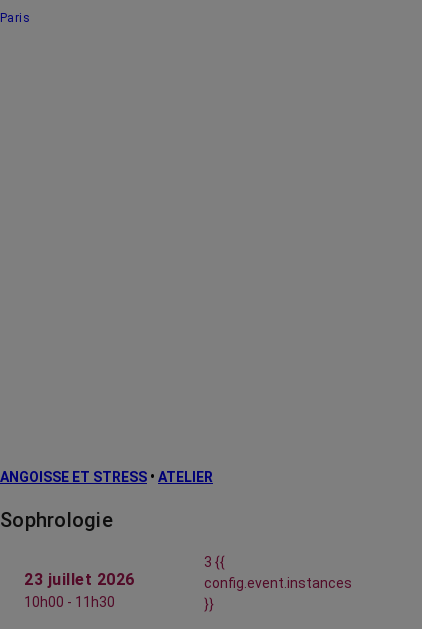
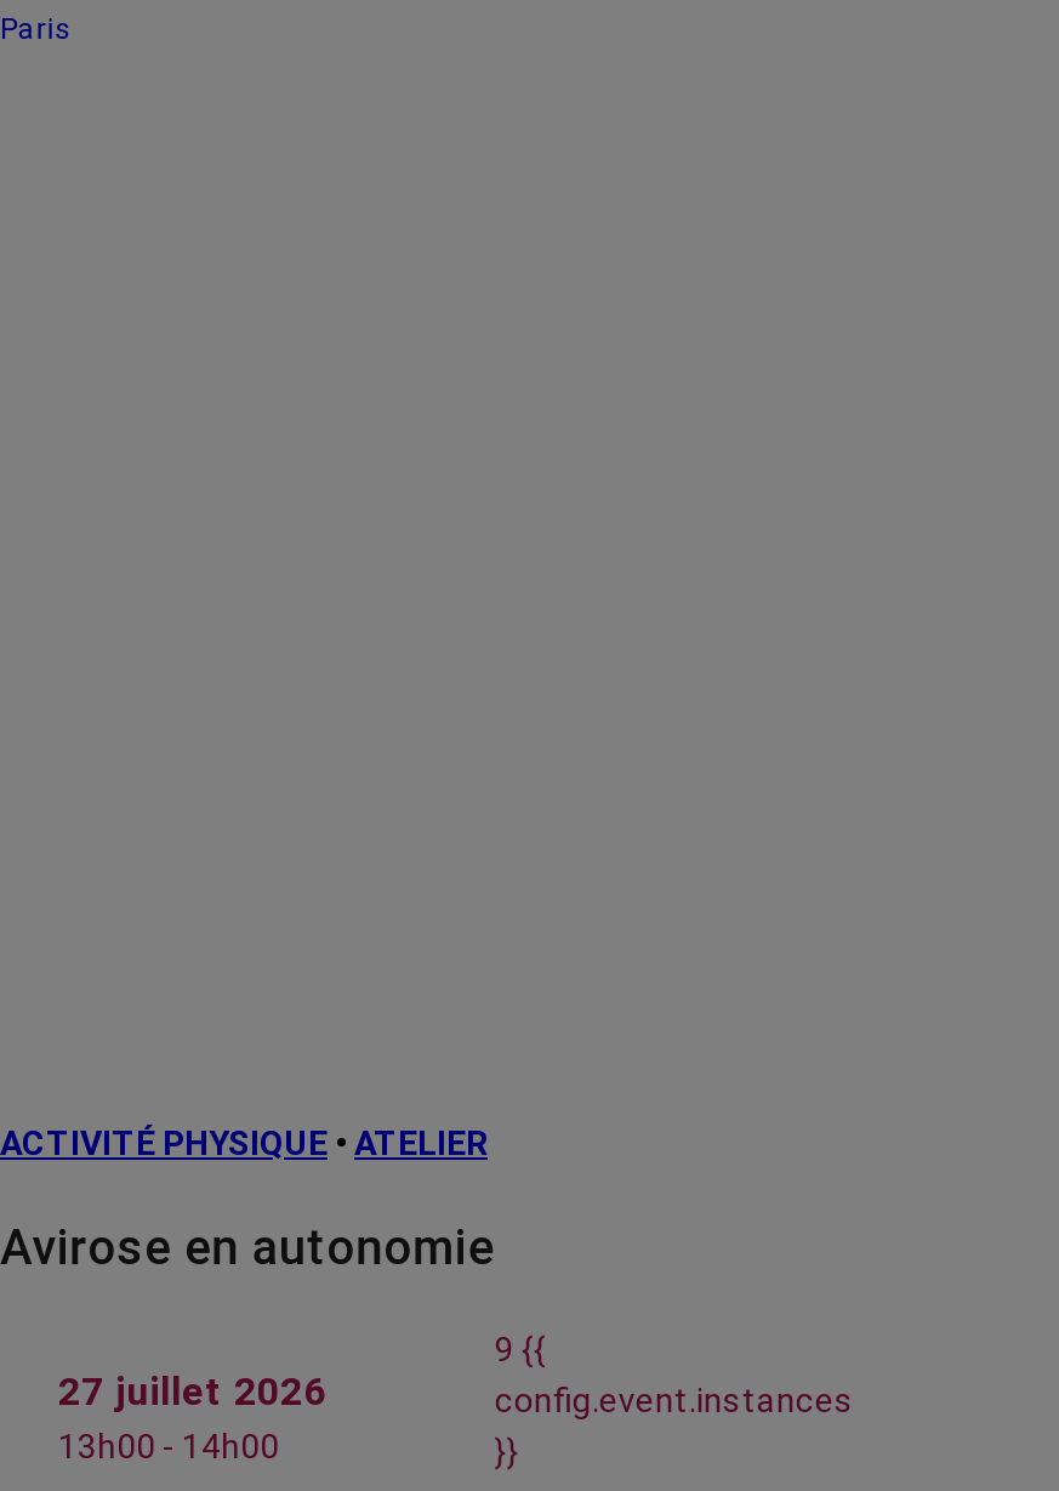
[0,469,213,485] ANGOISSE ET STRESS • ATELIER -> [0,1124,488,1163] ACTIVITÉ PHYSIQUE • ATELIER
[0,508,113,532] Sophrologie -> [0,1219,495,1277] Avirose en autonomie
[204,554,225,570] 3 {{ -> [494,1331,545,1369] 9 {{
[24,570,134,610] 23 juillet 2026 | 10h00 - 11h30 -> [58,1369,326,1466] 27 juillet 2026 | 13h00 - 14h00

